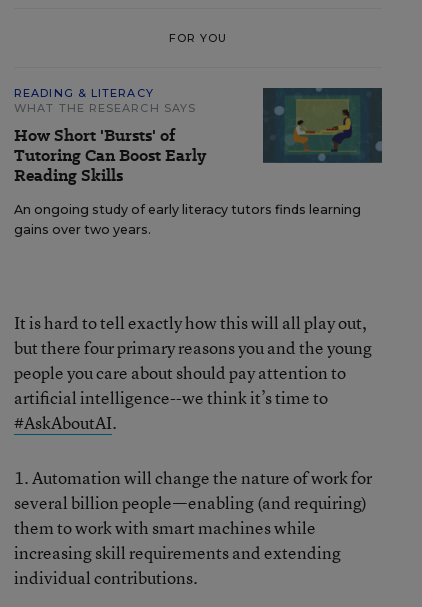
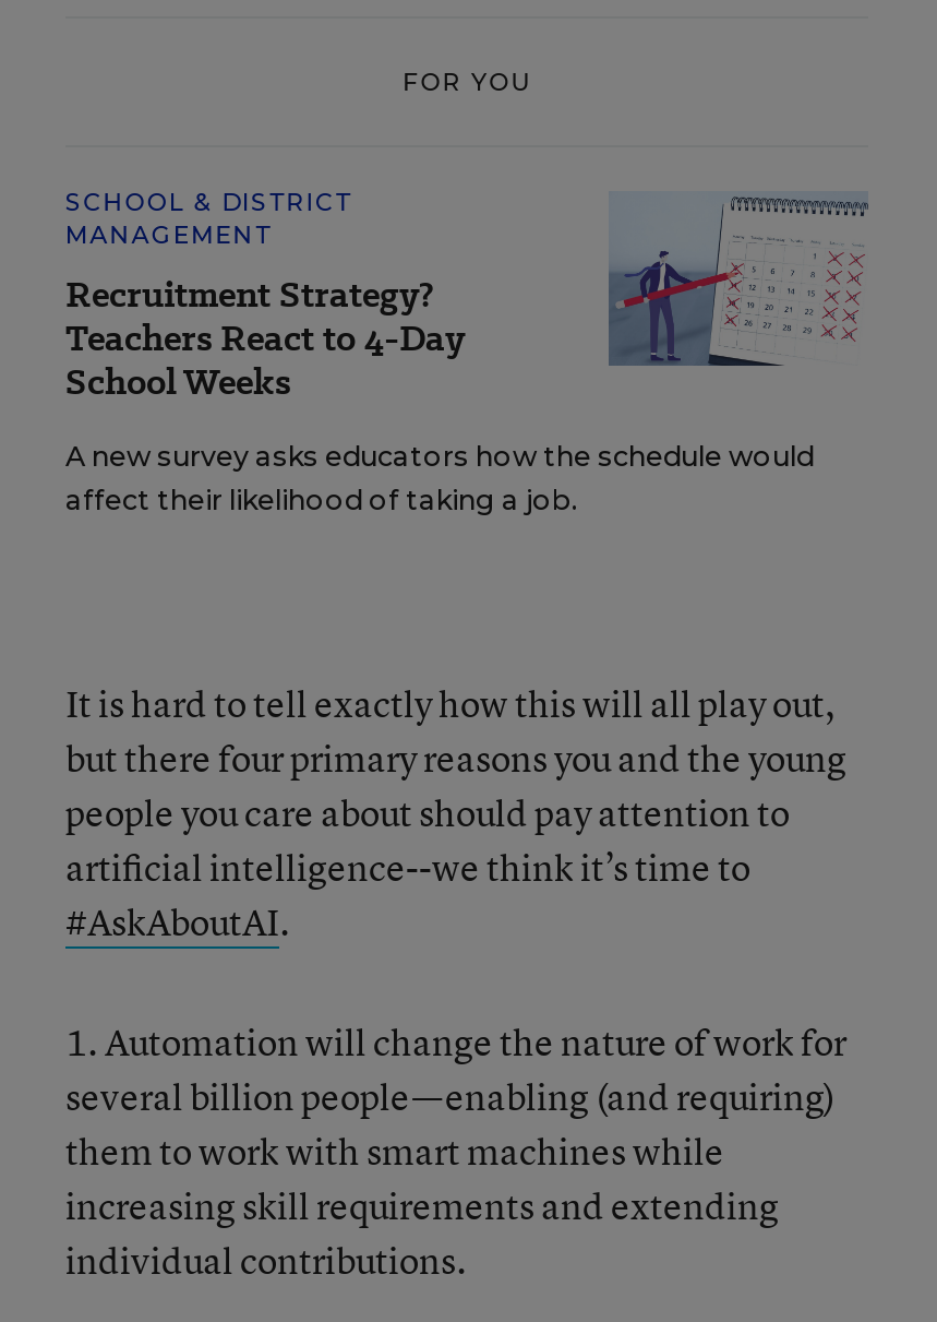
[14,86,206,187] READING & LITERACY | WHAT THE RESEARCH SAYS | How Short 'Bursts' of | Tutoring Can Boost Early | Reading Skills -> [65,187,465,407] SCHOOL & DISTRICT | MANAGEMENT | Recruitment Strategy? | Teachers React to 4-Day | School Weeks
[14,87,383,237] [image] | An ongoing study of early literacy tutors finds learning | gains over two years. -> [65,191,868,516] [image] | A new survey asks educators how the schedule would | affect their likelihood of taking a job.

